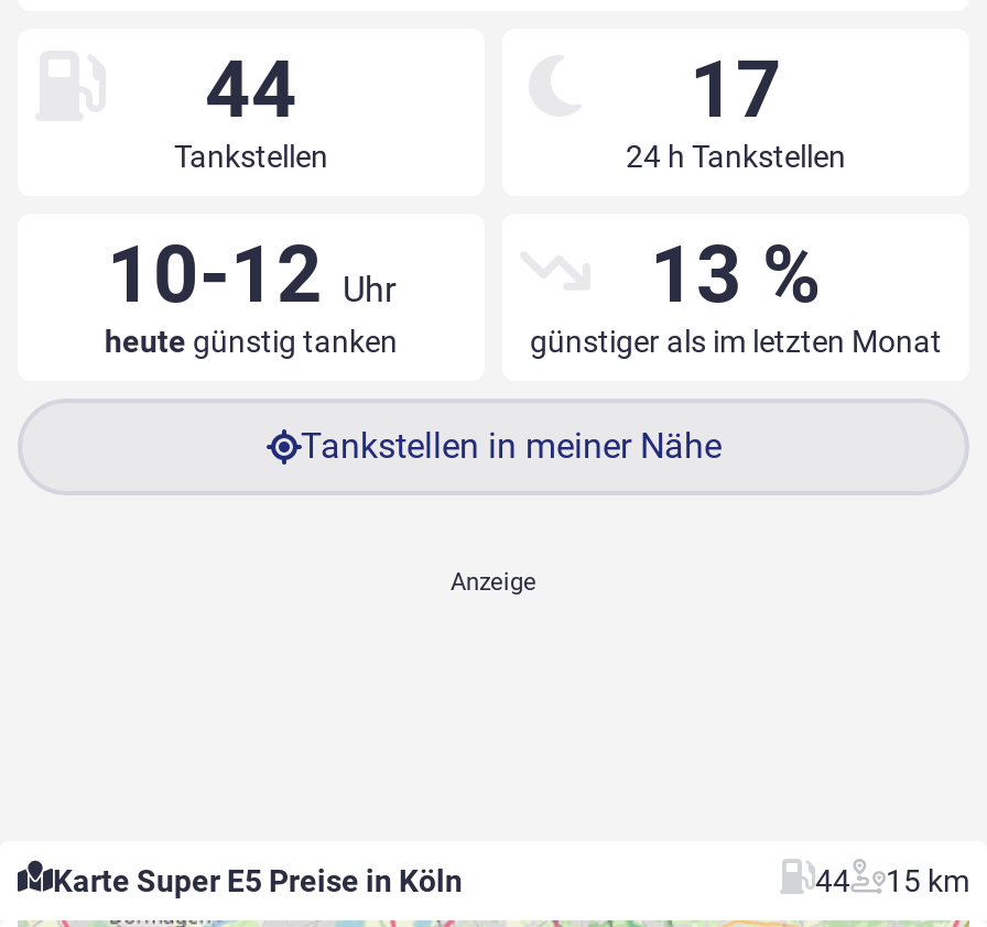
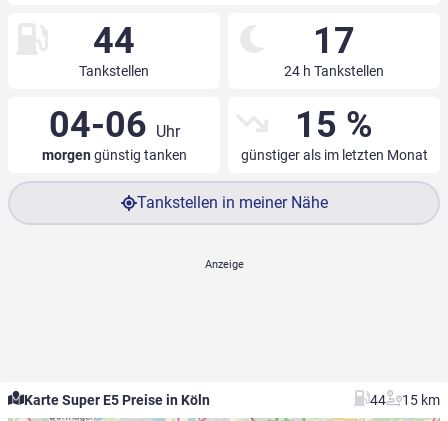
[107,229,395,322] 10-12 Uhr -> [48,104,179,146] 04-06 Uhr
[650,229,822,322] 13 % -> [295,104,373,146] 15 %
[105,324,398,359] heute günstig tanken -> [41,147,186,163] morgen günstig tanken

